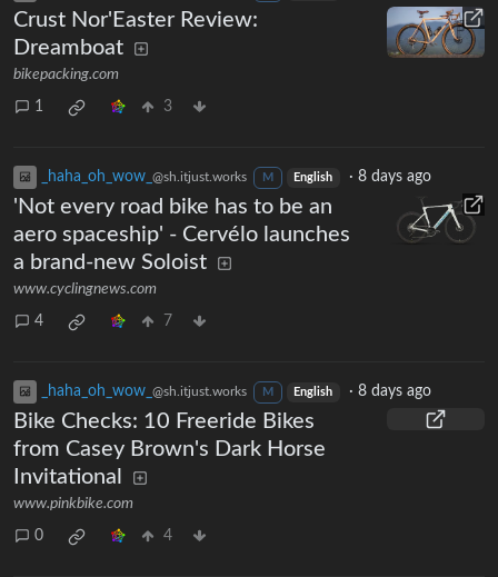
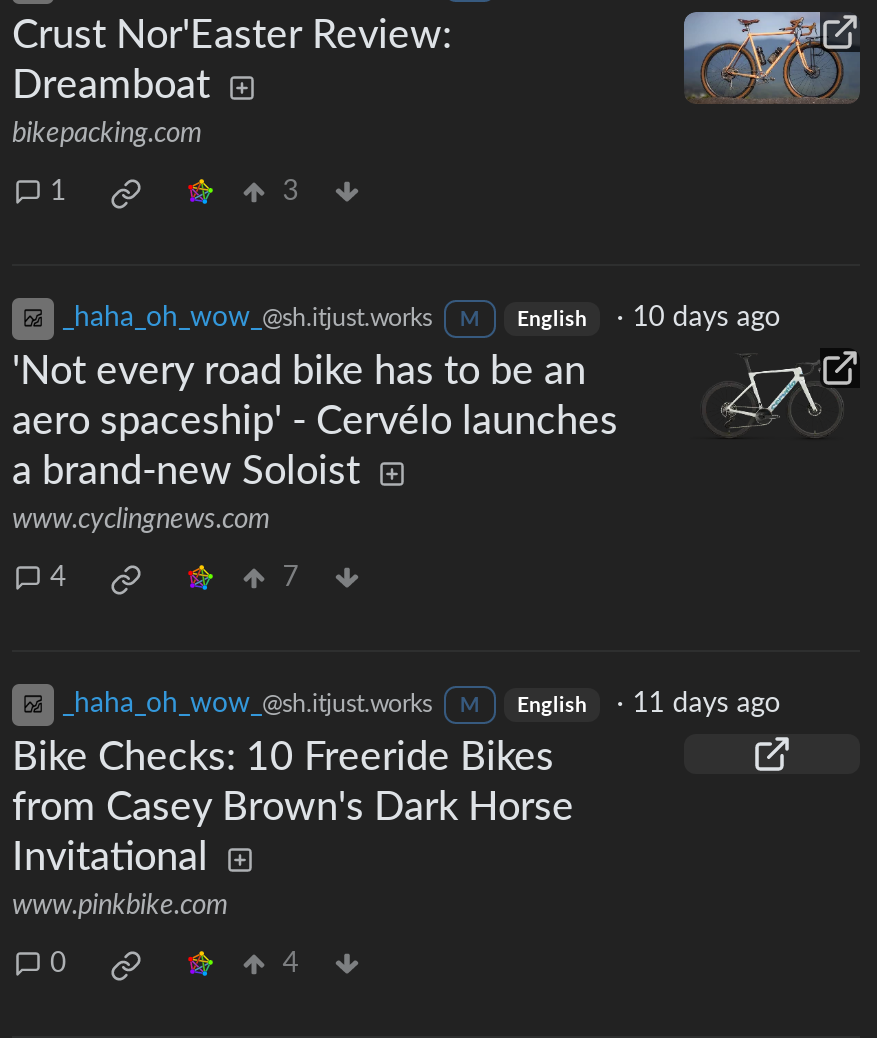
[41,169,432,184] _haha_oh_wow_ @sh.itjust.works M English · 8 days ago -> [62,304,780,332] _haha_oh_wow_ @sh.itjust.works M English · 10 days ago
[41,383,432,399] _haha_oh_wow_ @sh.itjust.works M English · 8 days ago -> [62,690,780,718] _haha_oh_wow_ @sh.itjust.works M English · 11 days ago

